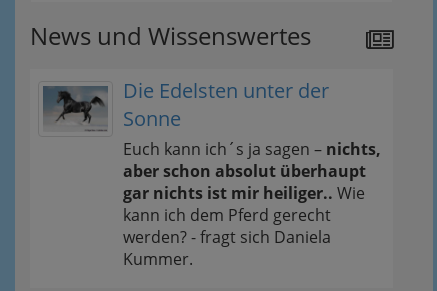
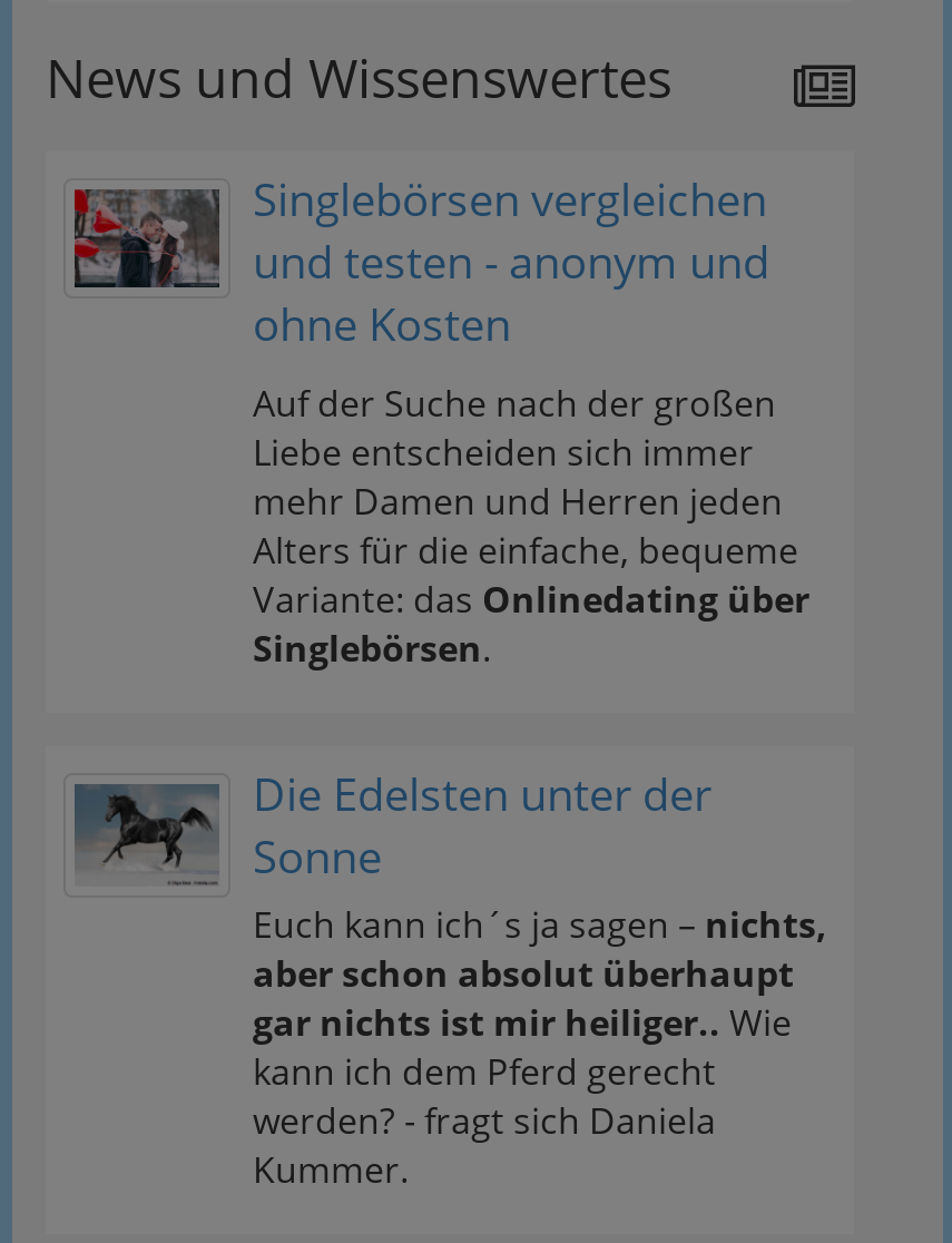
none -> [72,170,809,674] [image] | Singlebörsen vergleichen | und testen - anonym und | ohne Kosten | Auf der Suche nach der großen | Liebe entscheiden sich immer | mehr Damen und Herren jeden | Alters für die einfache, bequeme | Variante: das Onlinedating über | Singlebörsen.

